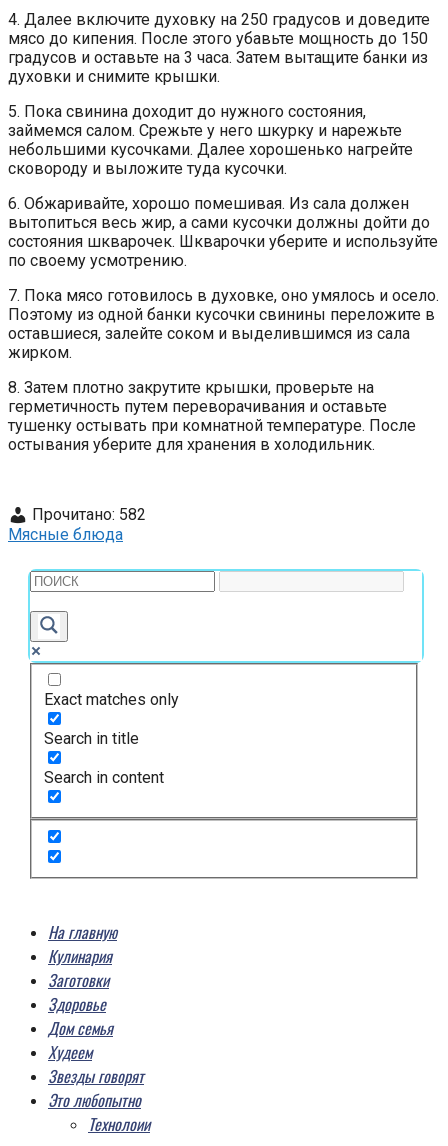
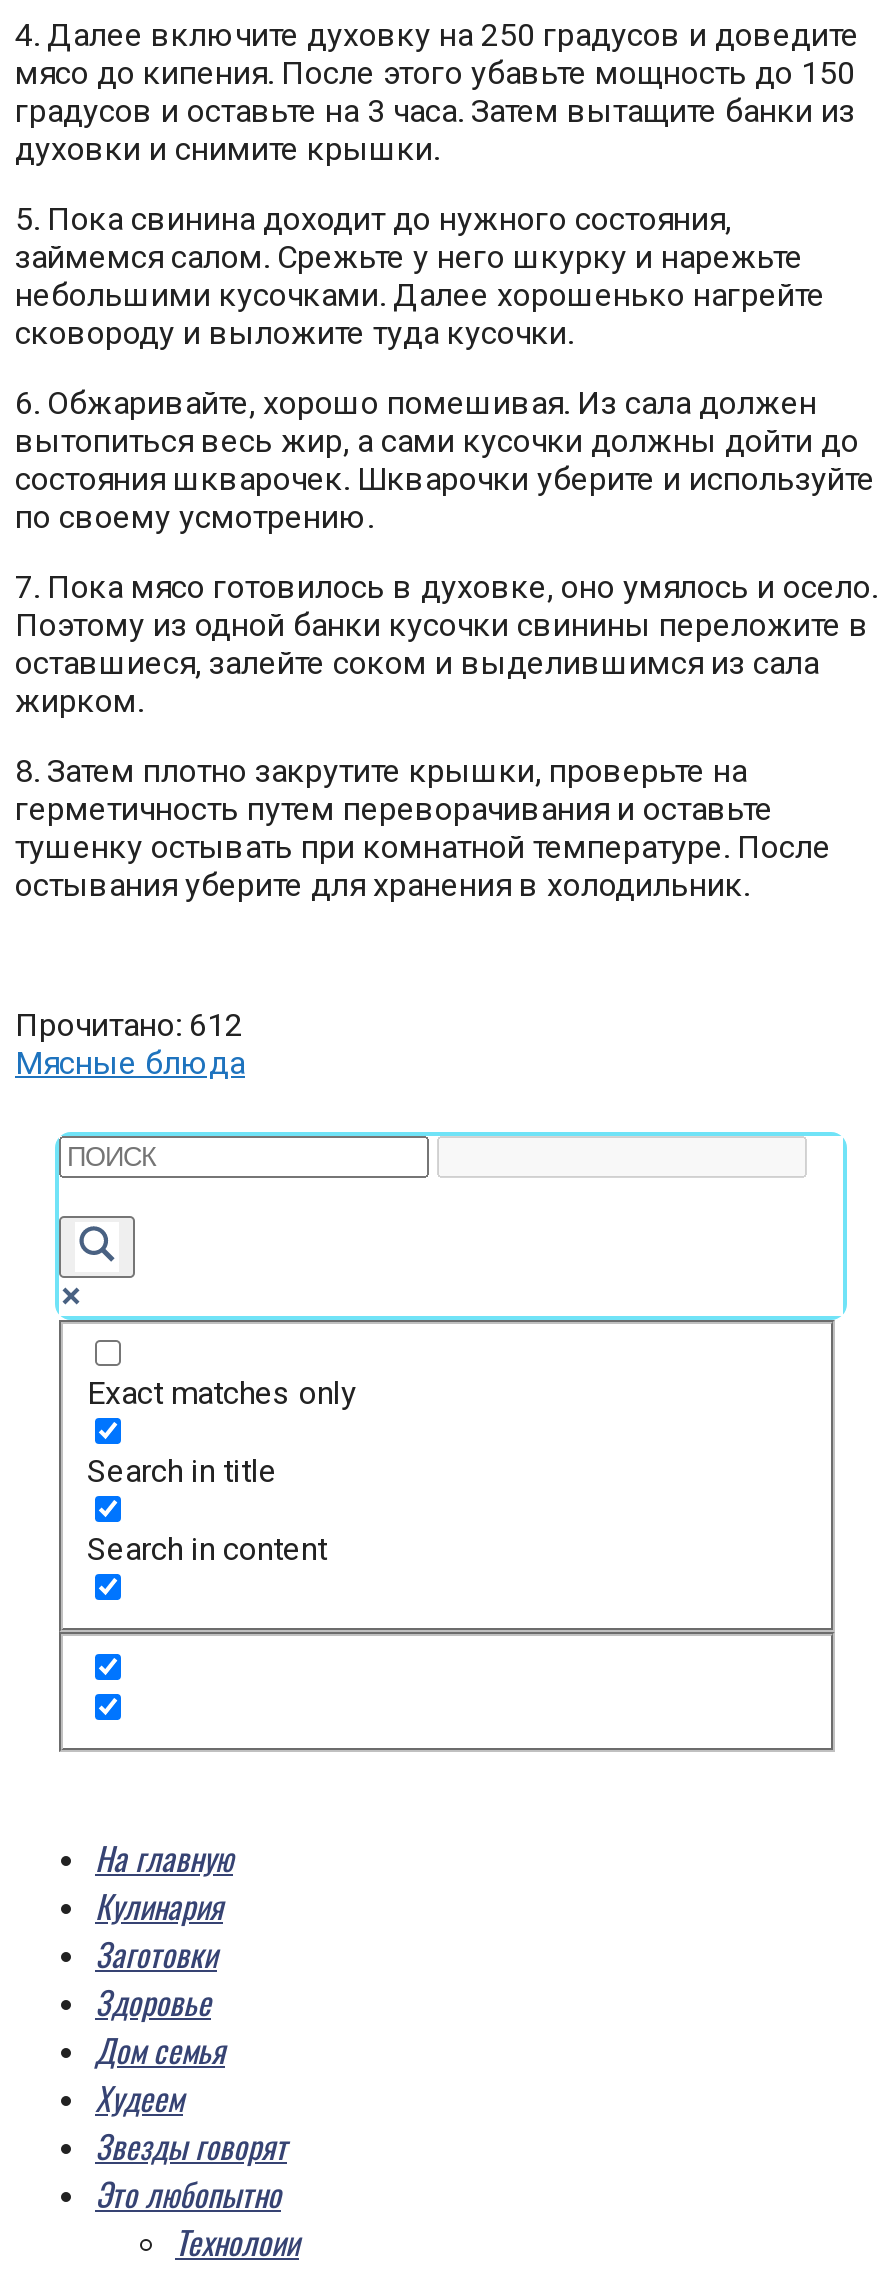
[32,505,146,524] Прочитано: 582 -> [15,1006,243,1044] Прочитано: 612

